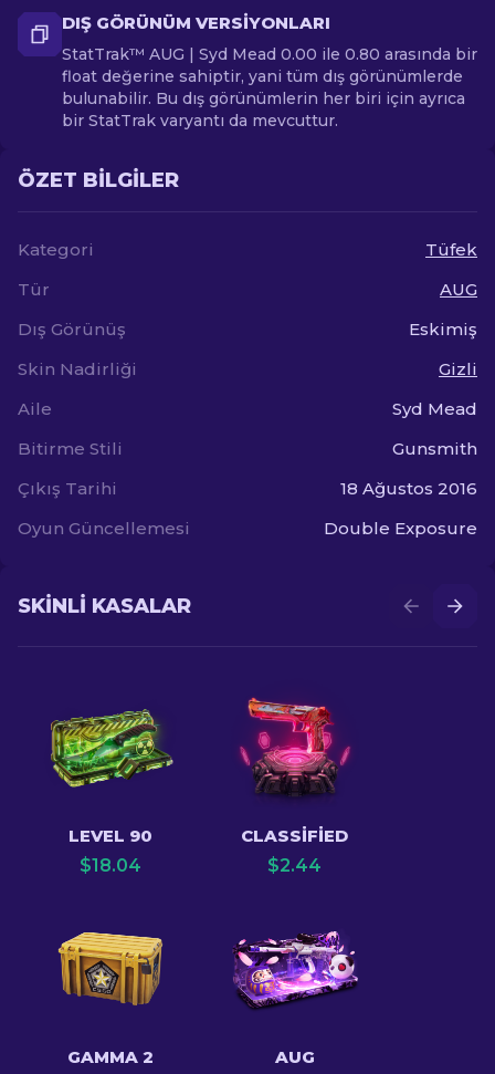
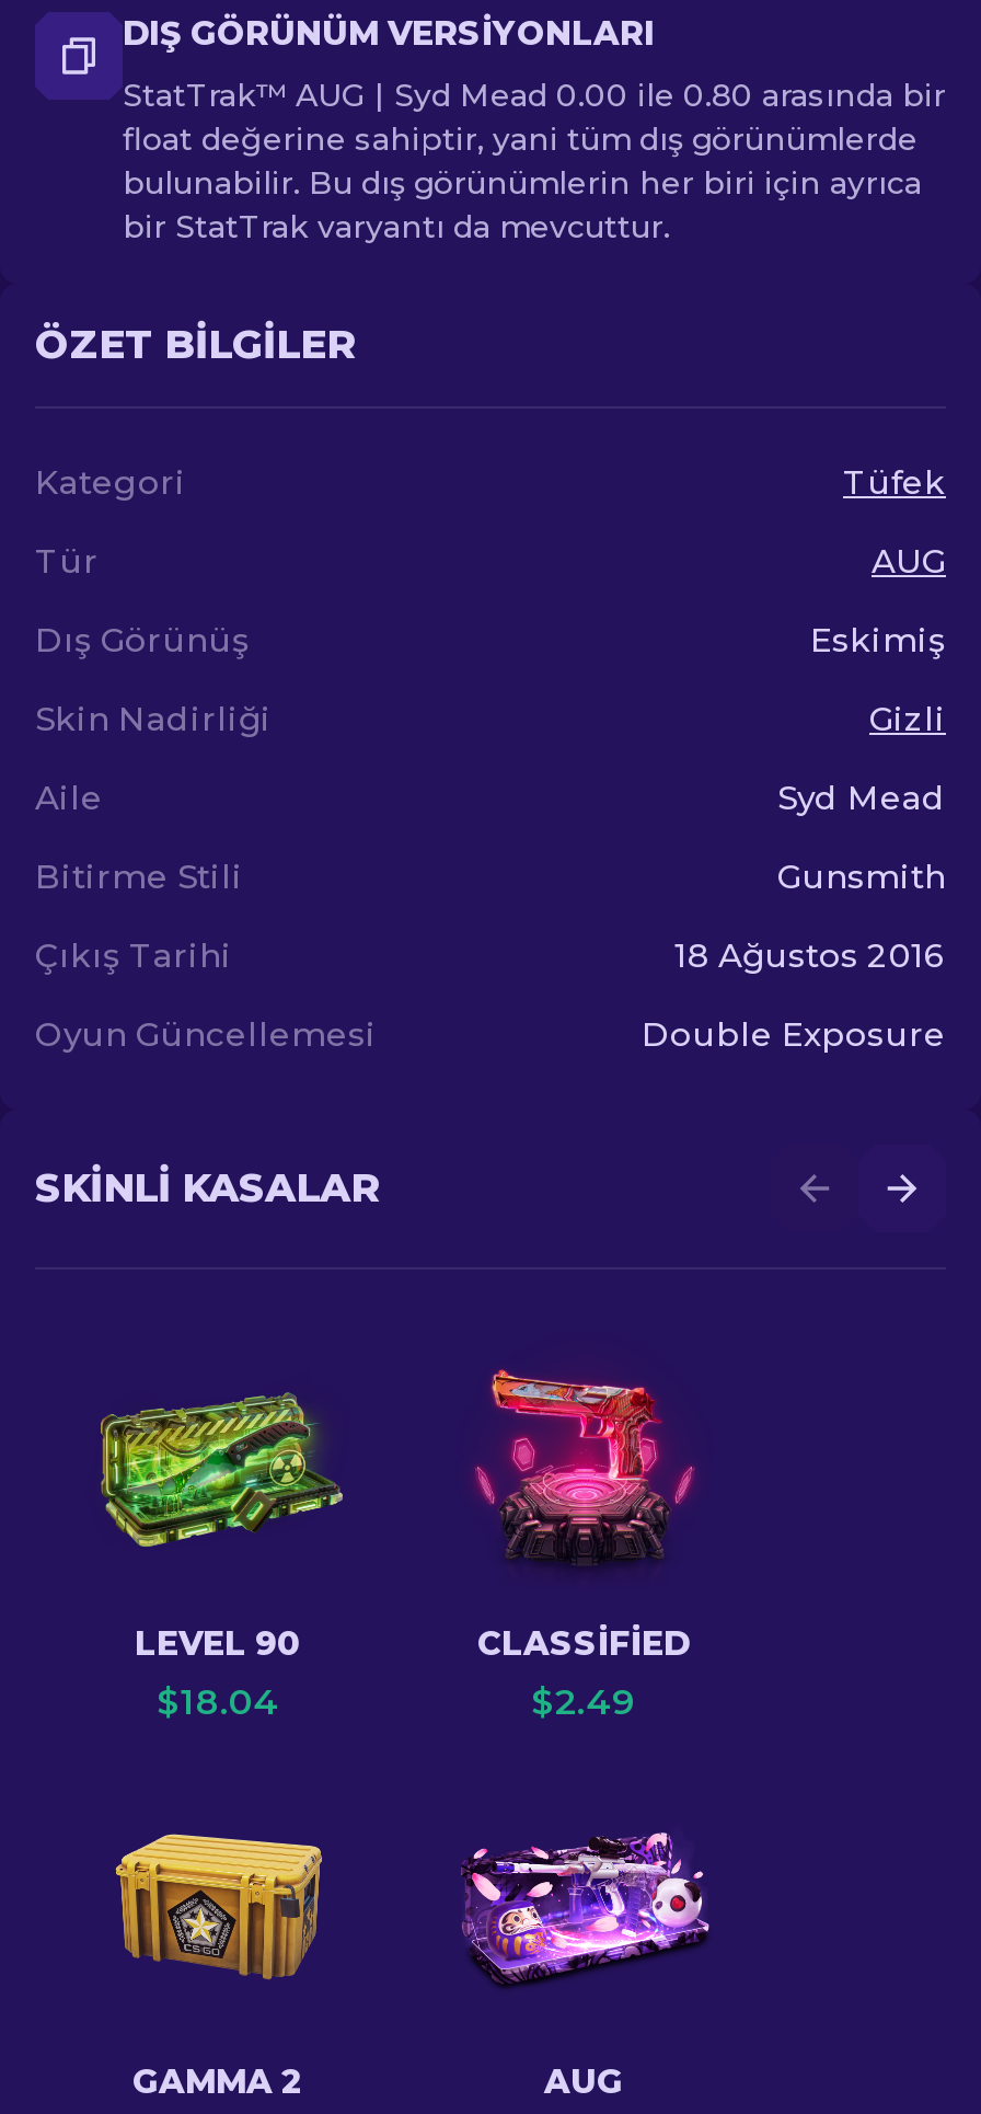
[267,855,322,876] $2.44 -> [531,1681,636,1723] $2.49

